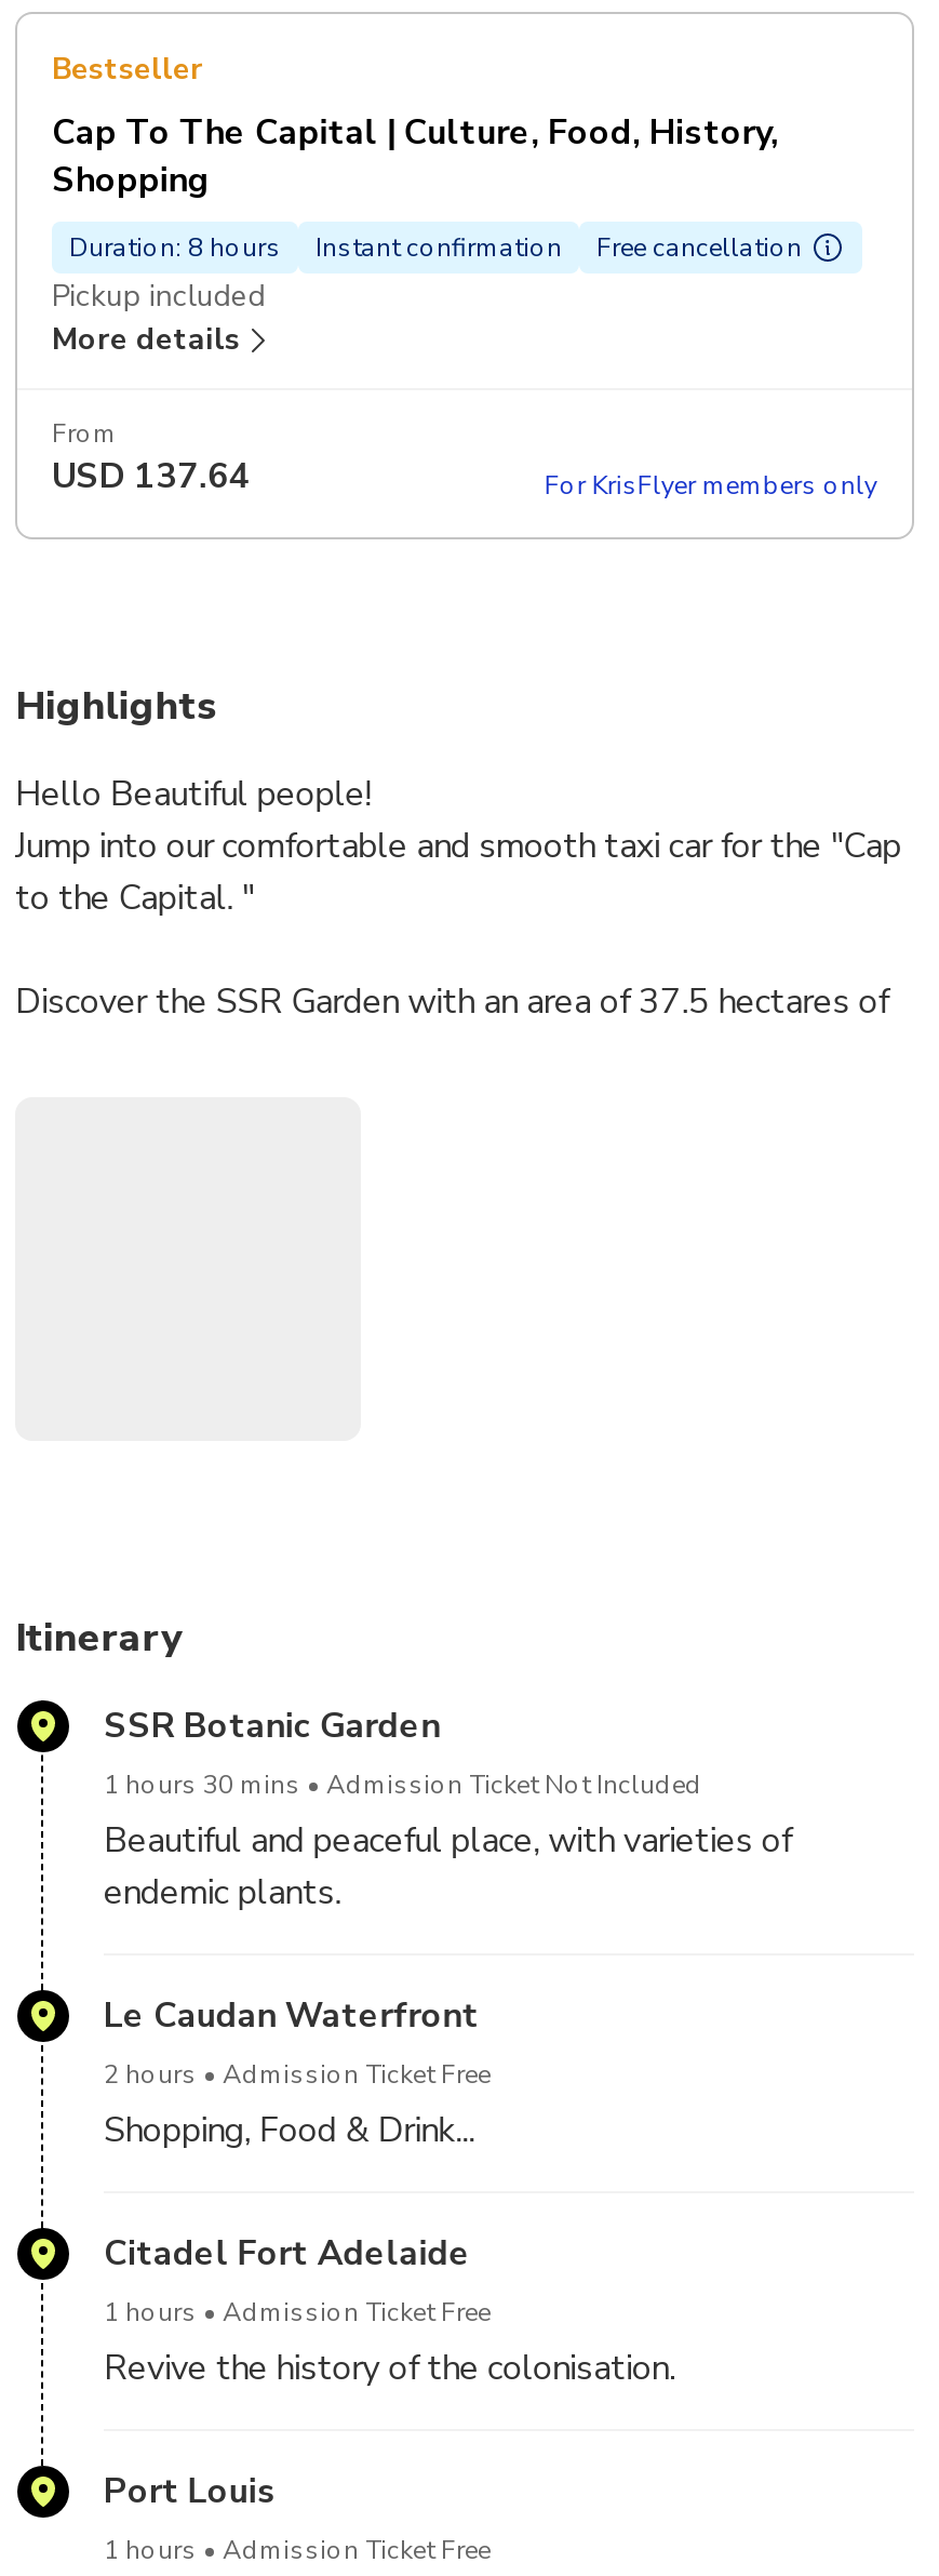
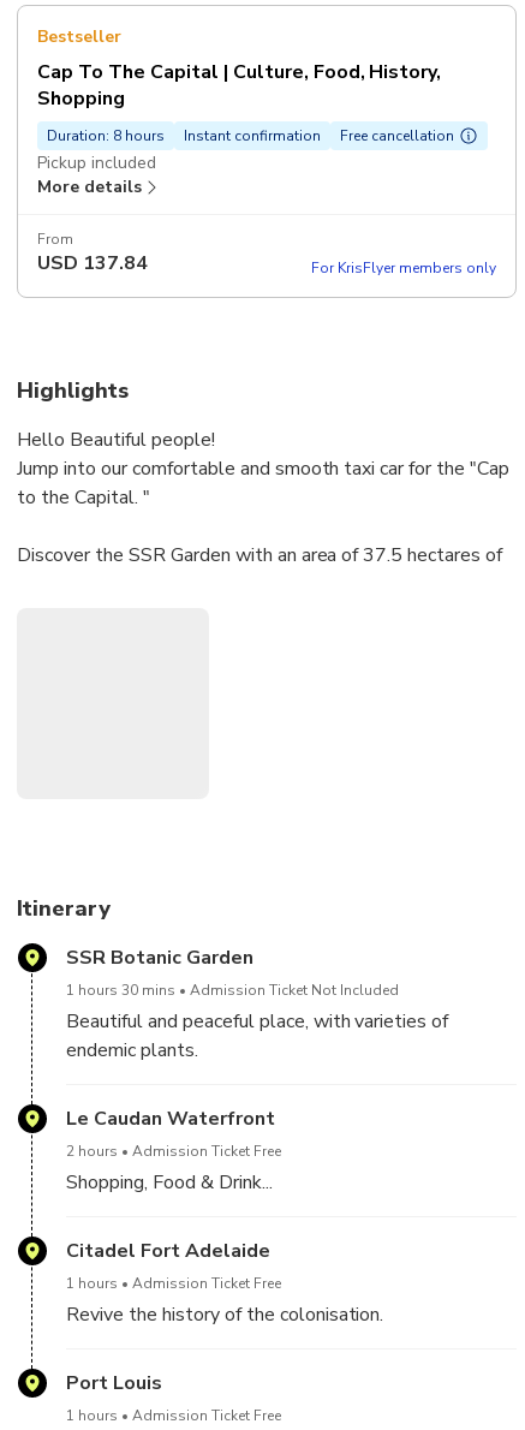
[52,452,250,500] USD 137.64 -> [37,249,148,276] USD 137.84

